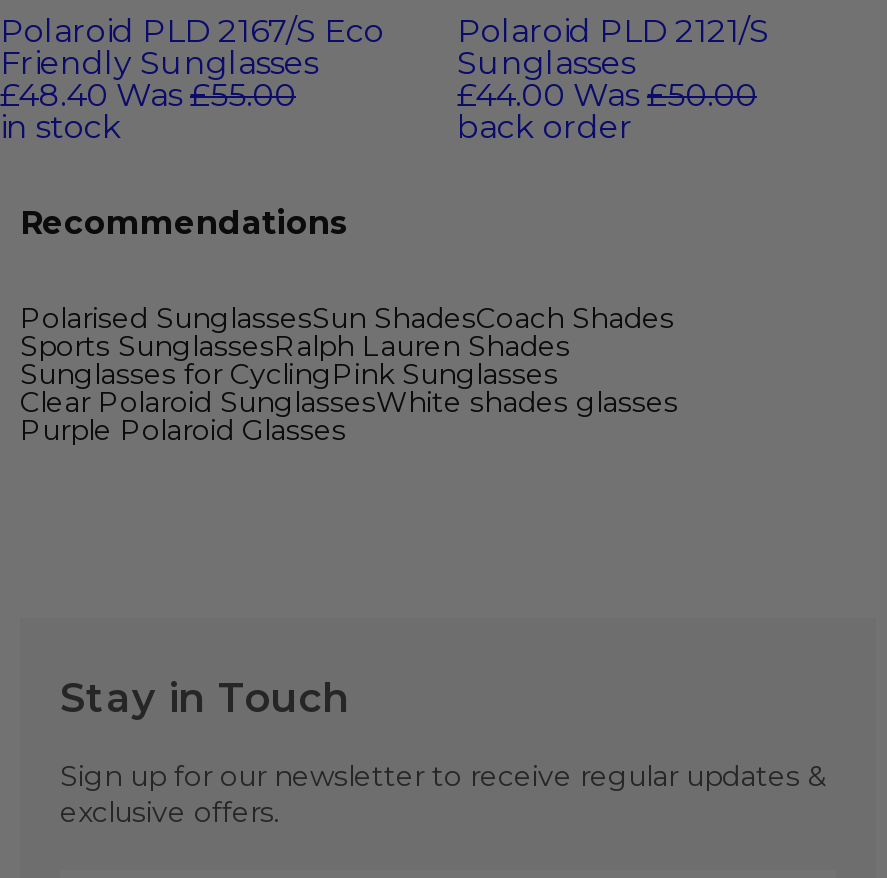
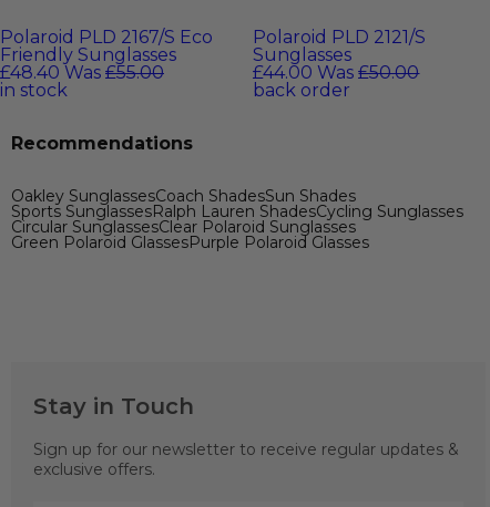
[20,300,678,448] Polarised SunglassesSun ShadesCoach Shades | Sports SunglassesRalph Lauren Shades | Sunglasses for CyclingPink Sunglasses | Clear Polaroid SunglassesWhite shades glasses | Purple Polaroid Glasses -> [11,186,463,252] Oakley SunglassesCoach ShadesSun Shades | Sports SunglassesRalph Lauren ShadesCycling Sunglasses | Circular SunglassesClear Polaroid Sunglasses | Green Polaroid GlassesPurple Polaroid Glasses

